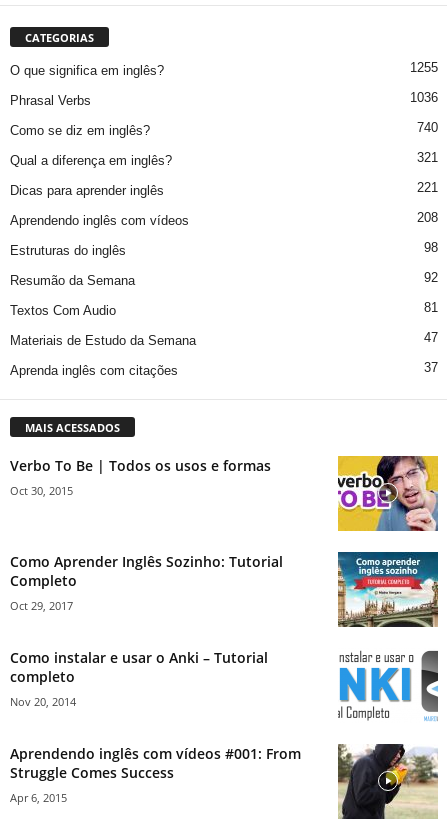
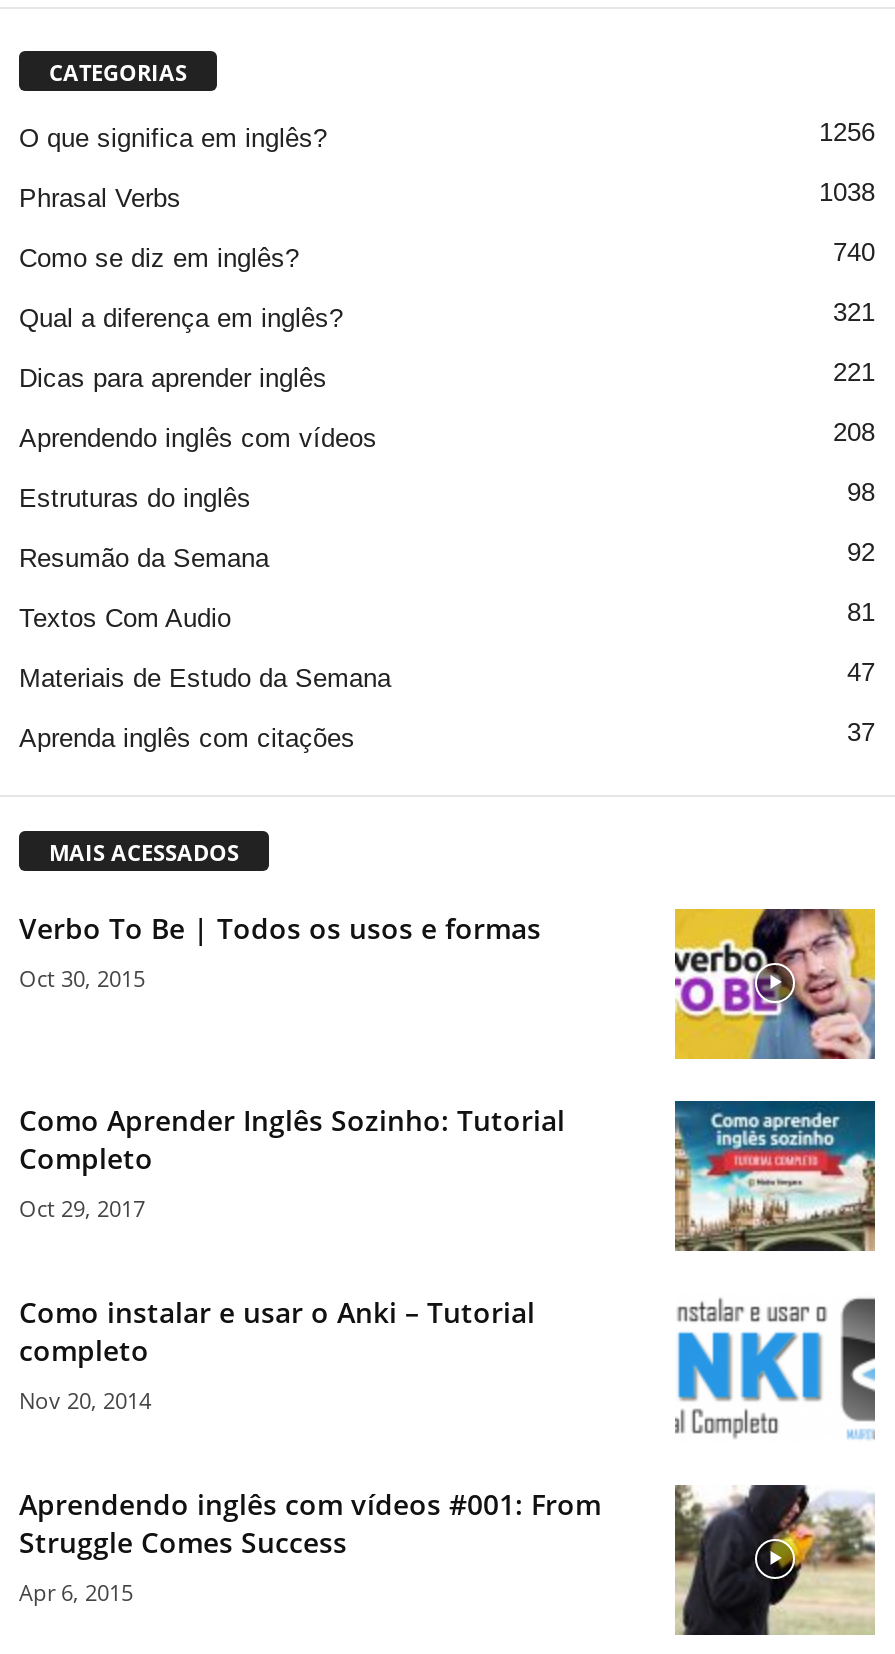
[410,60,438,75] 1255 -> [819,117,875,147] 1256
[410,90,438,105] 1036 -> [819,177,875,207] 1038

